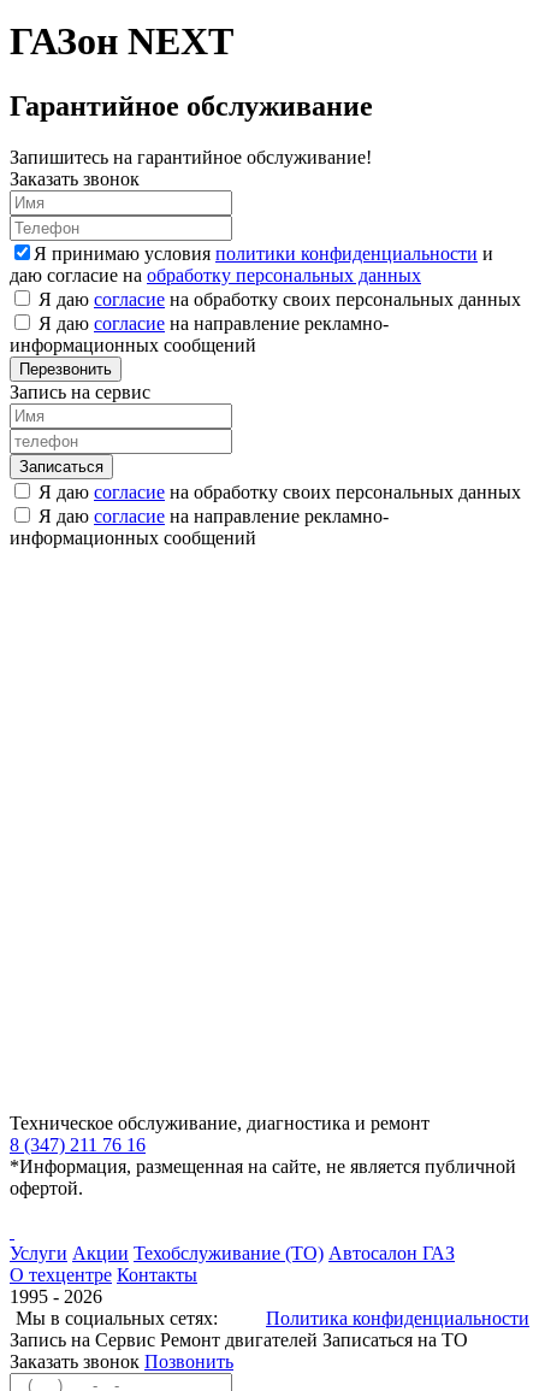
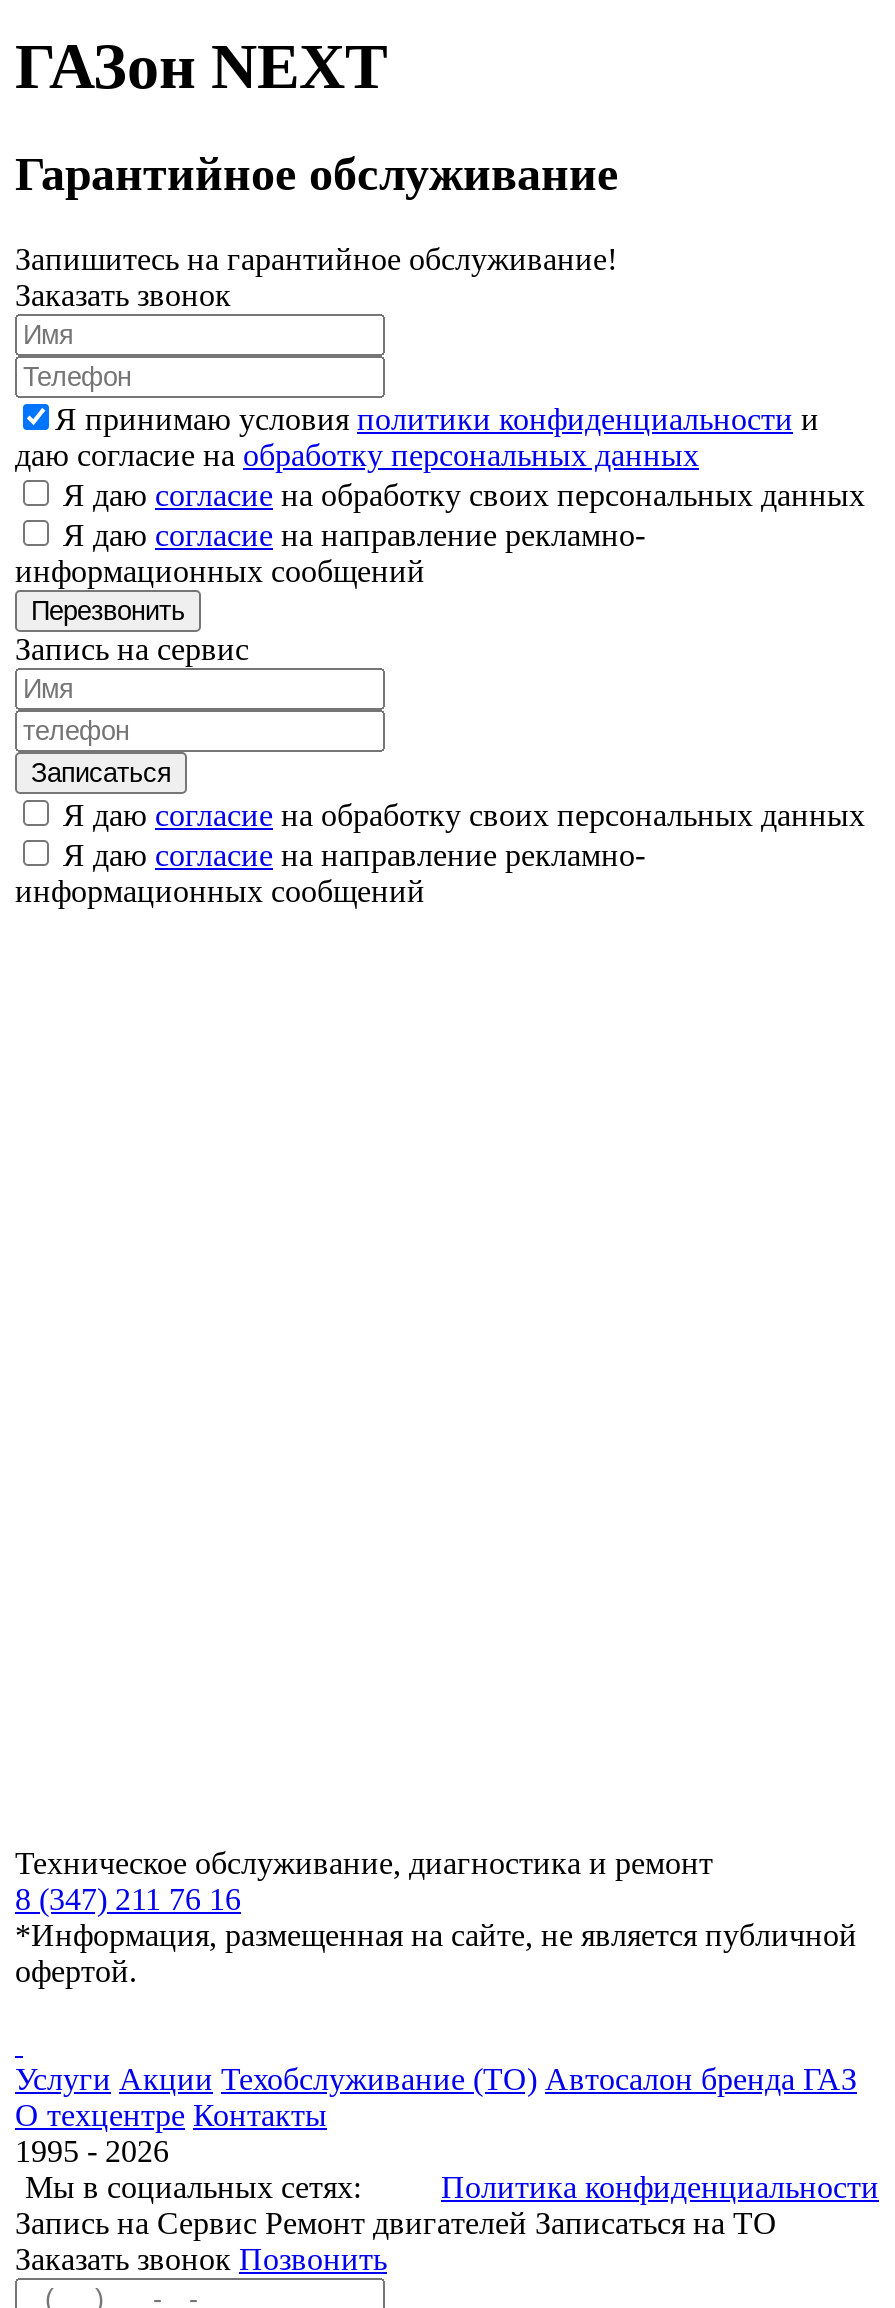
[10,1243,455,1263] Услуги Акции Техобслуживание (ТО) Автосалон ГАЗ -> [15,2062,857,2096] Услуги Акции Техобслуживание (ТО) Автосалон бренда ГАЗ

